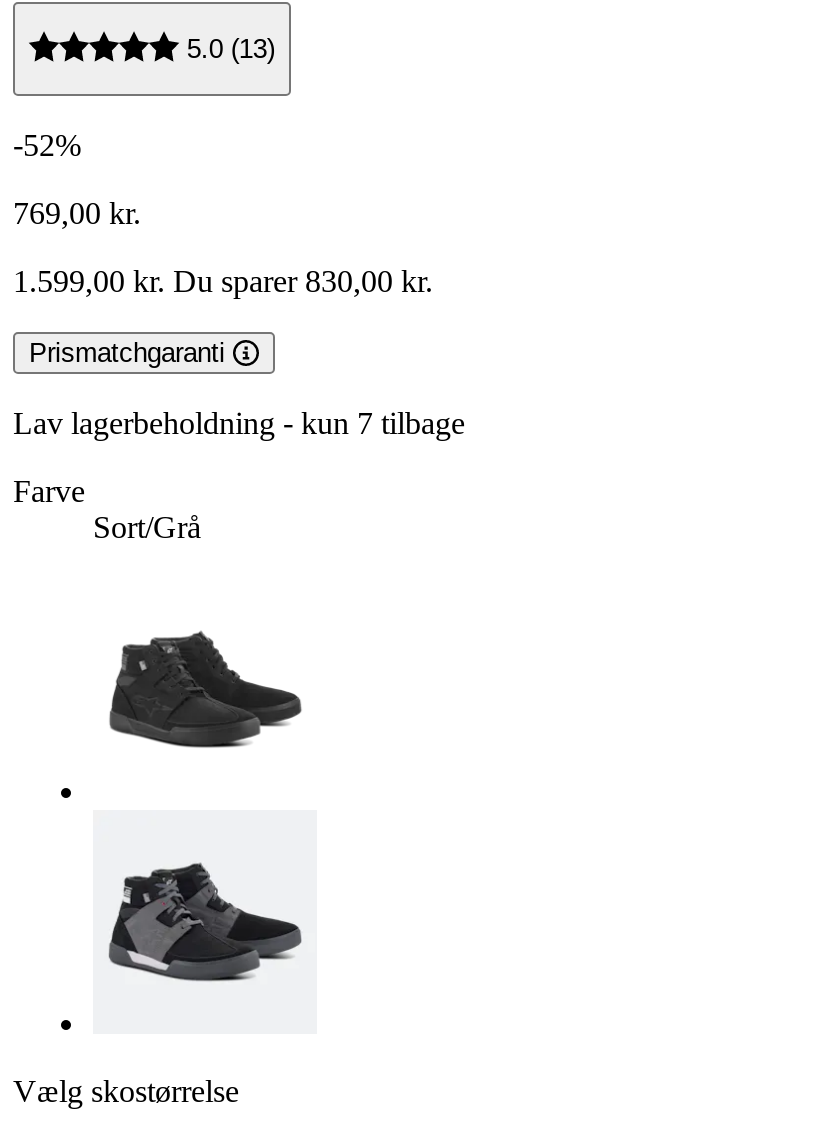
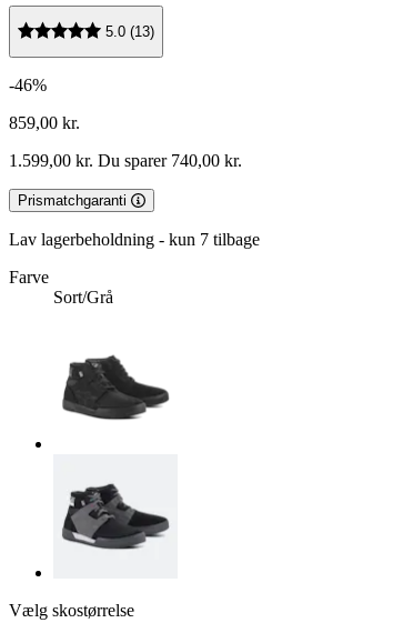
[13,129,81,163] -52% -> [9,76,47,95] -46%
[13,197,141,231] 769,00 kr. -> [9,114,80,133] 859,00 kr.
[13,265,433,299] 1.599,00 kr. Du sparer 830,00 kr. -> [9,152,242,170] 1.599,00 kr. Du sparer 740,00 kr.

